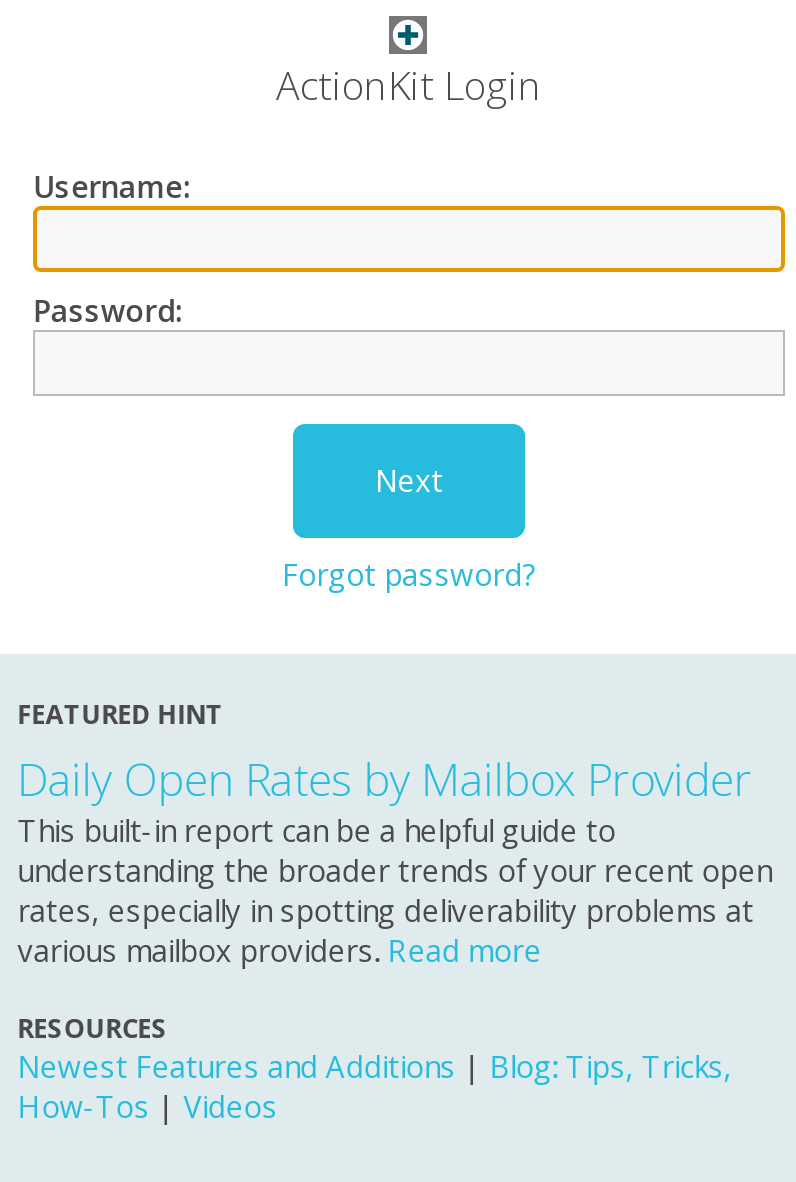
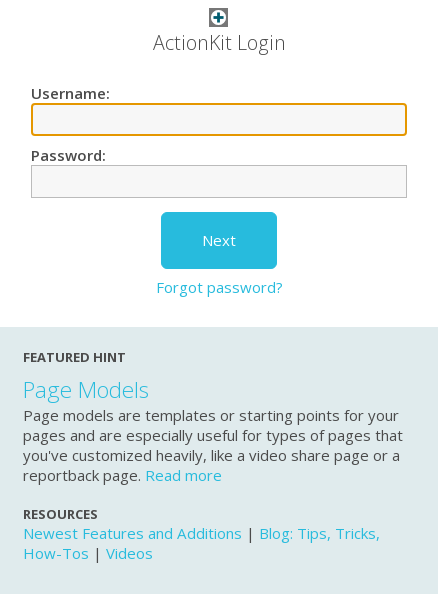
[18,748,772,970] Daily Open Rates by Mailbox Provider | This built-in report can be a helpful guide to | understanding the broader trends of your recent open | rates, especially in spotting deliverability problems at | various mailbox providers.Read more -> [23,374,403,485] Page Models | Page models are templates or starting points for your | pages and are especially useful for types of pages that | you've customized heavily, like a video share page or a | reportback page.Read more

